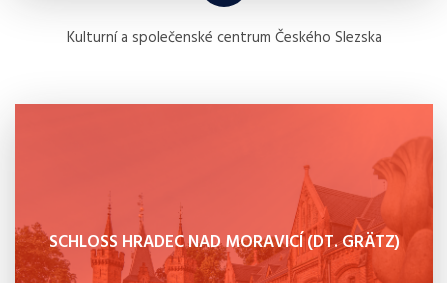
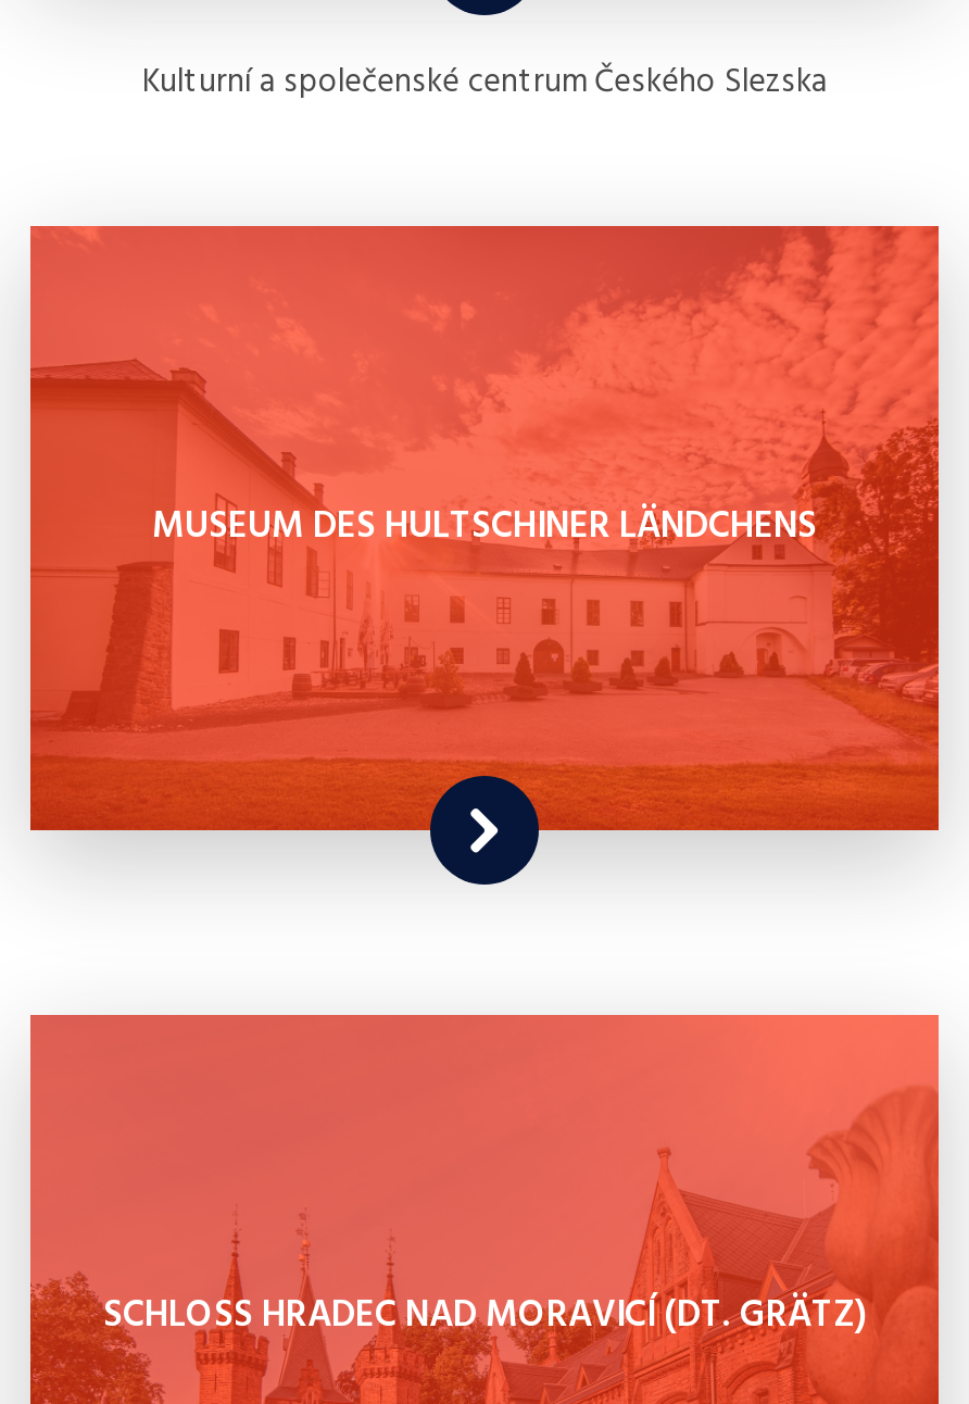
none -> [30,226,939,887] [image] | MUSEUM DES HULTSCHINER LÄNDCHENS

